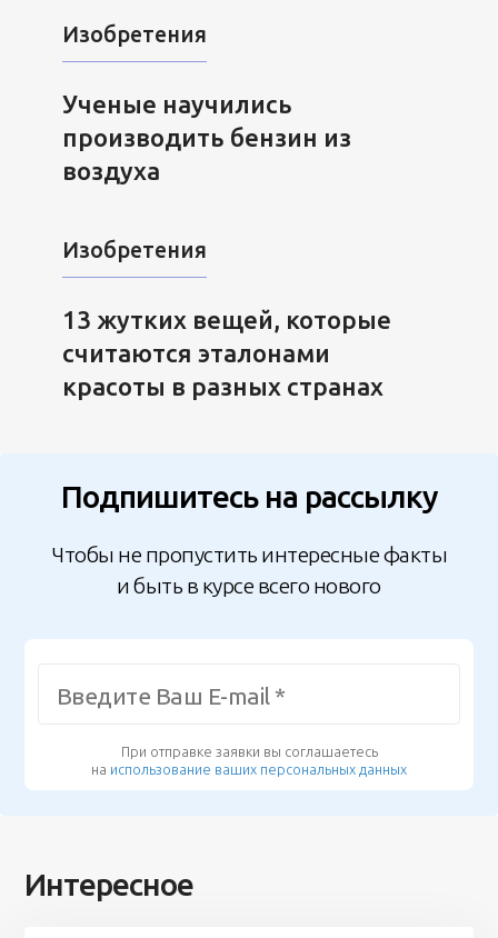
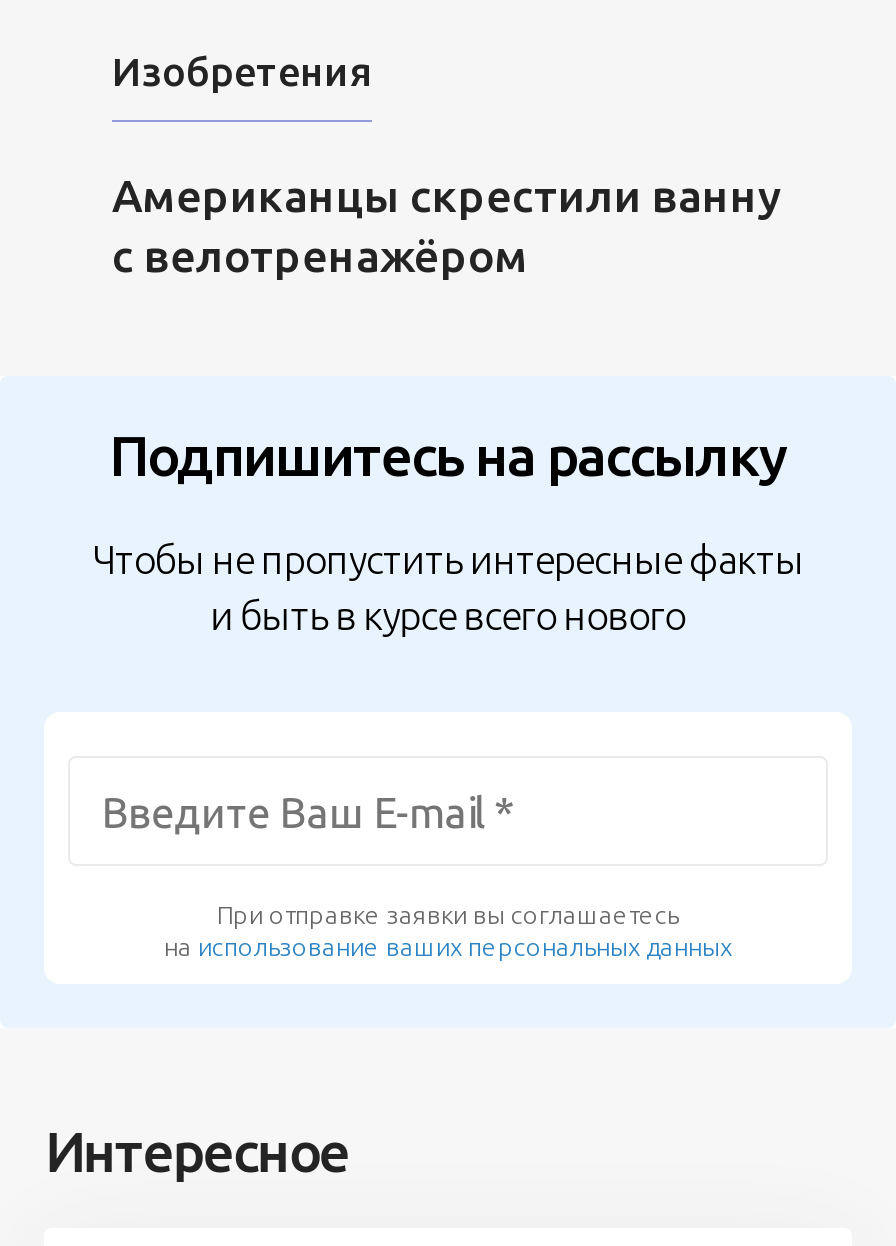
[62,89,391,400] Ученые научились | производить бензин из | воздуха | Изобретения | 13 жутких вещей, которые | считаются эталонами | красоты в разных странах -> [112,171,782,281] Американцы скрестили ванну | с велотренажёром

